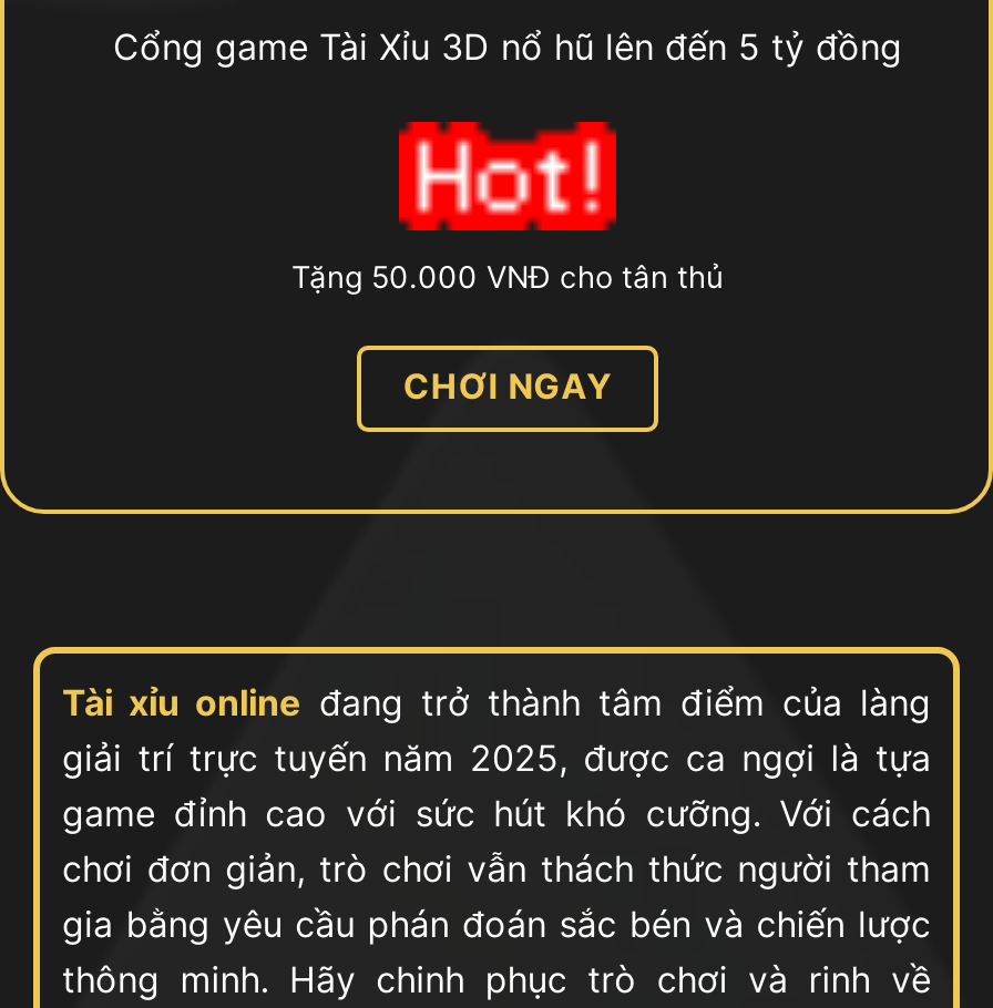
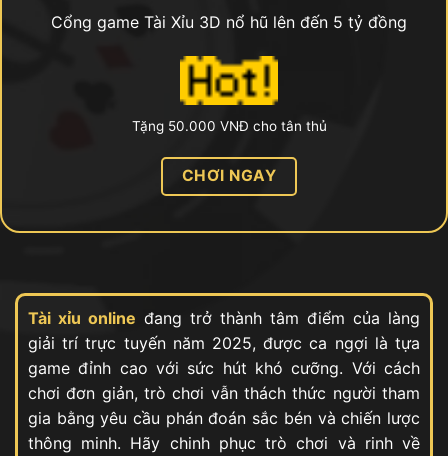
[397,120,618,233] [image] -> [179,55,279,106] [image]

